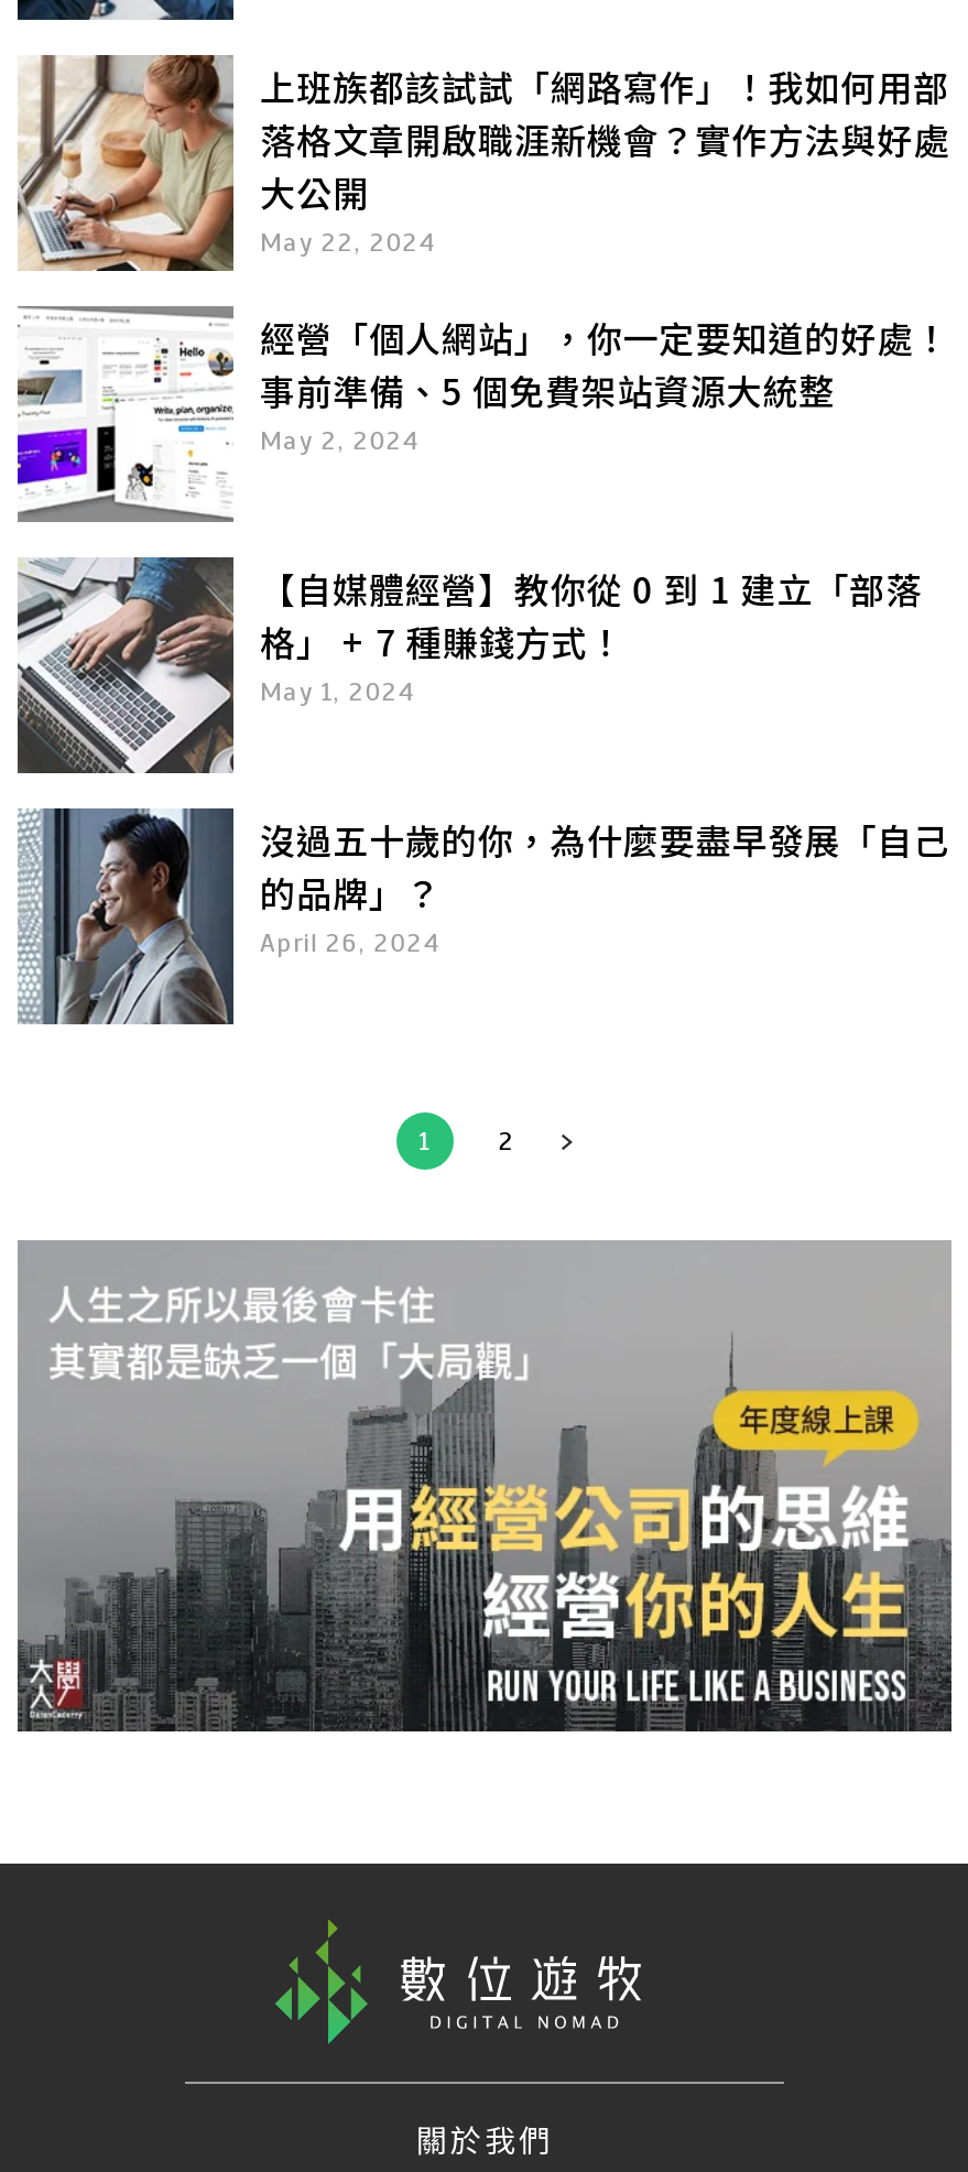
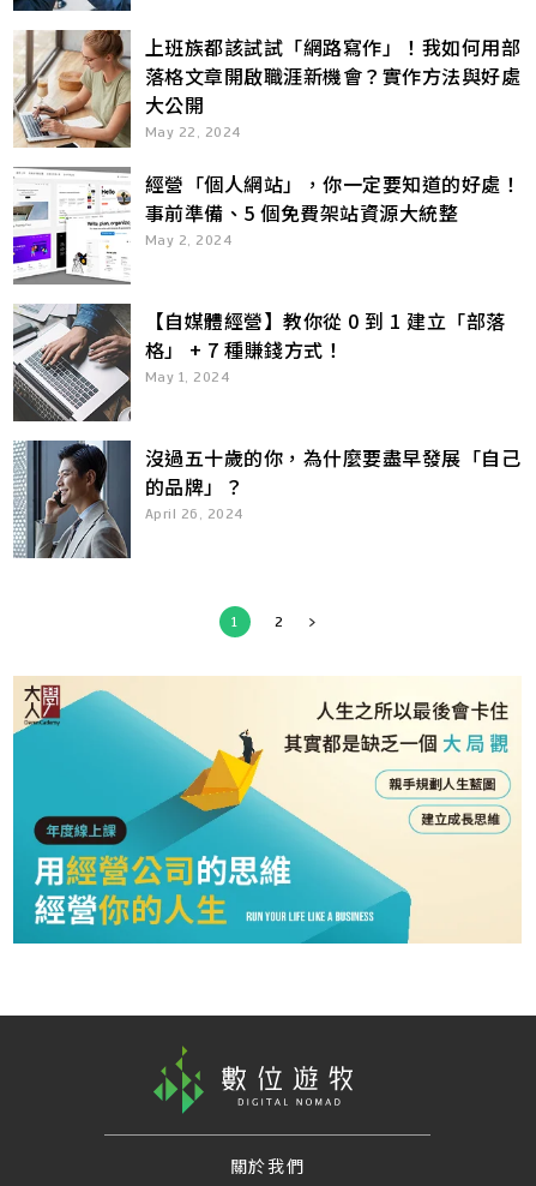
[15,1240,954,1734] [image] -> [12,677,522,945] [image]

